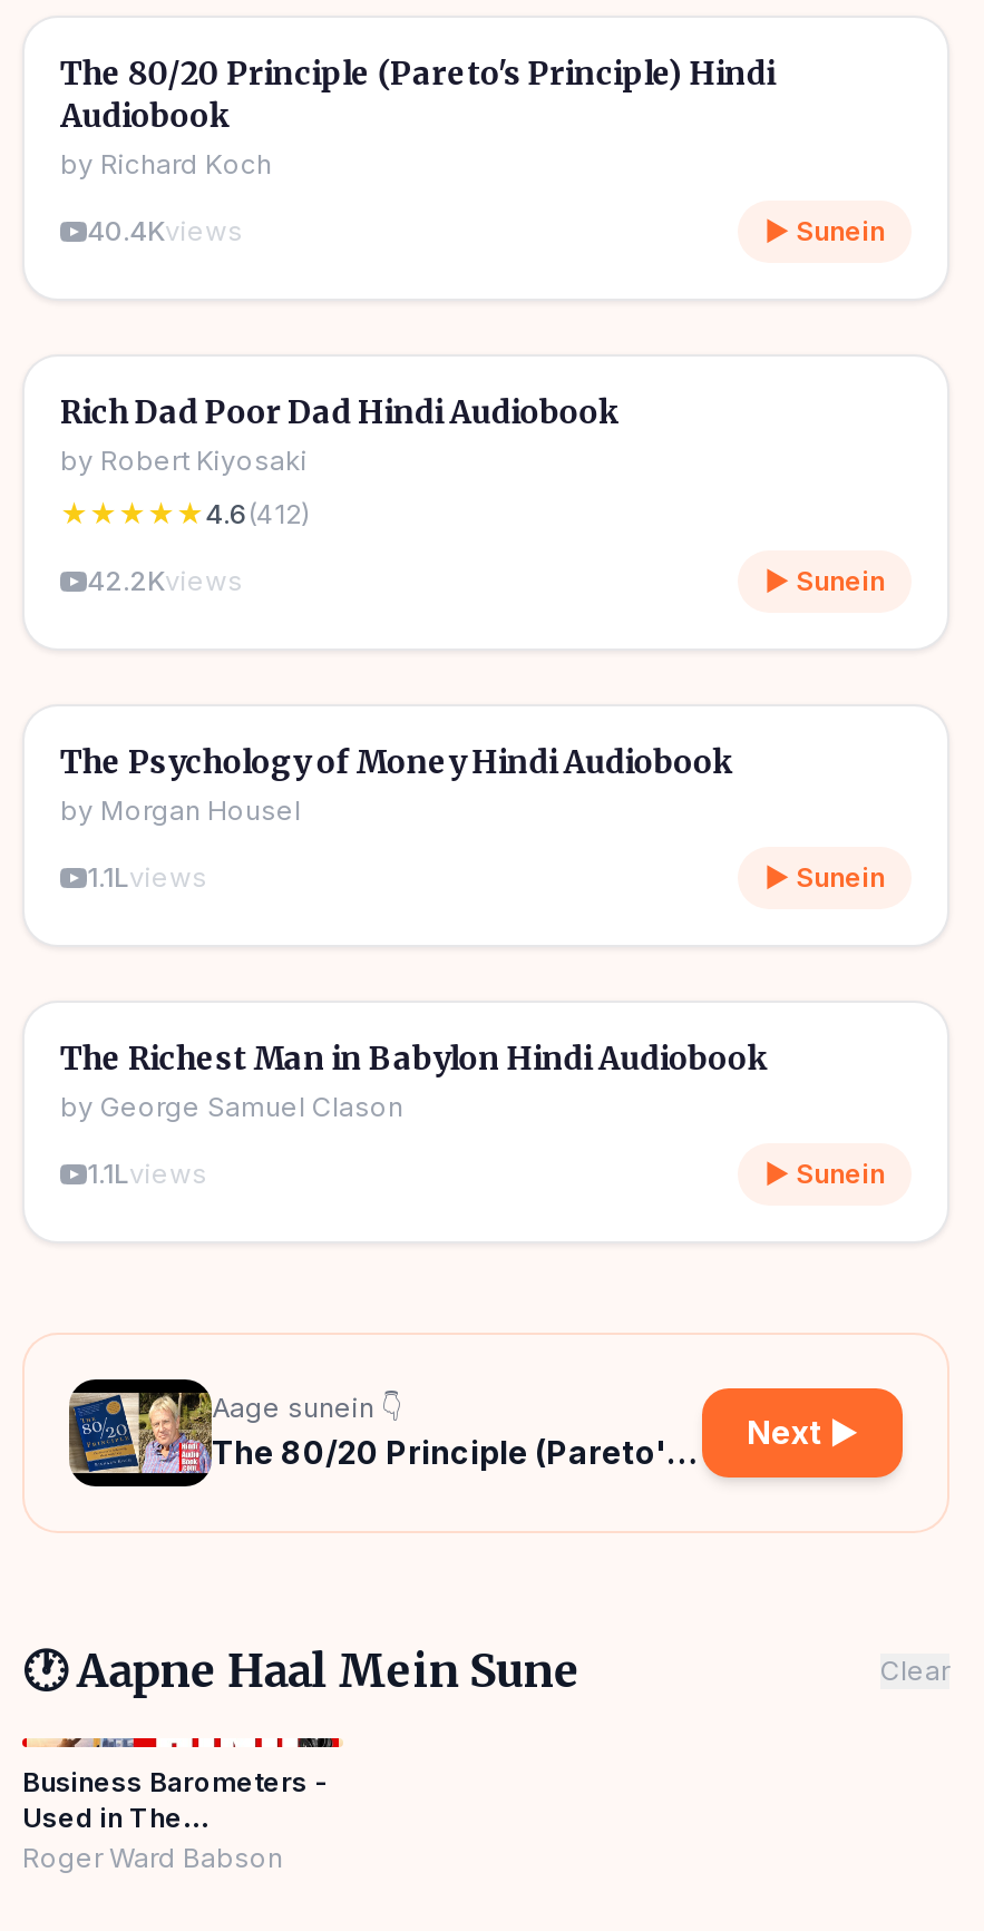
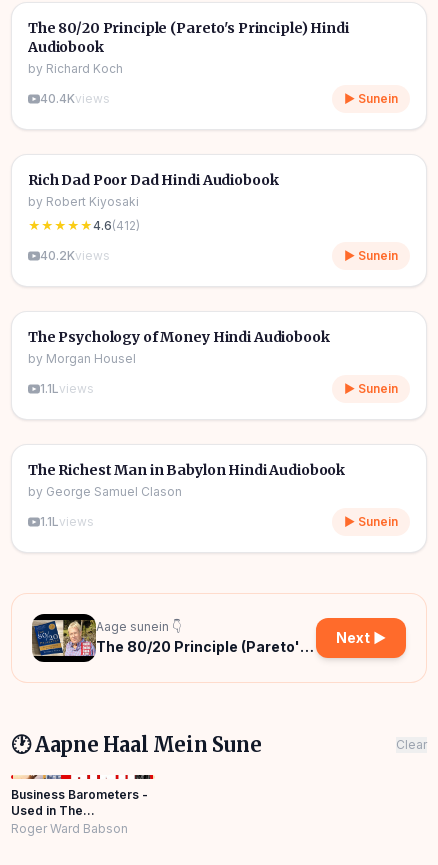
[87,564,243,597] 42.2Kviews -> [40,248,110,263] 40.2Kviews

